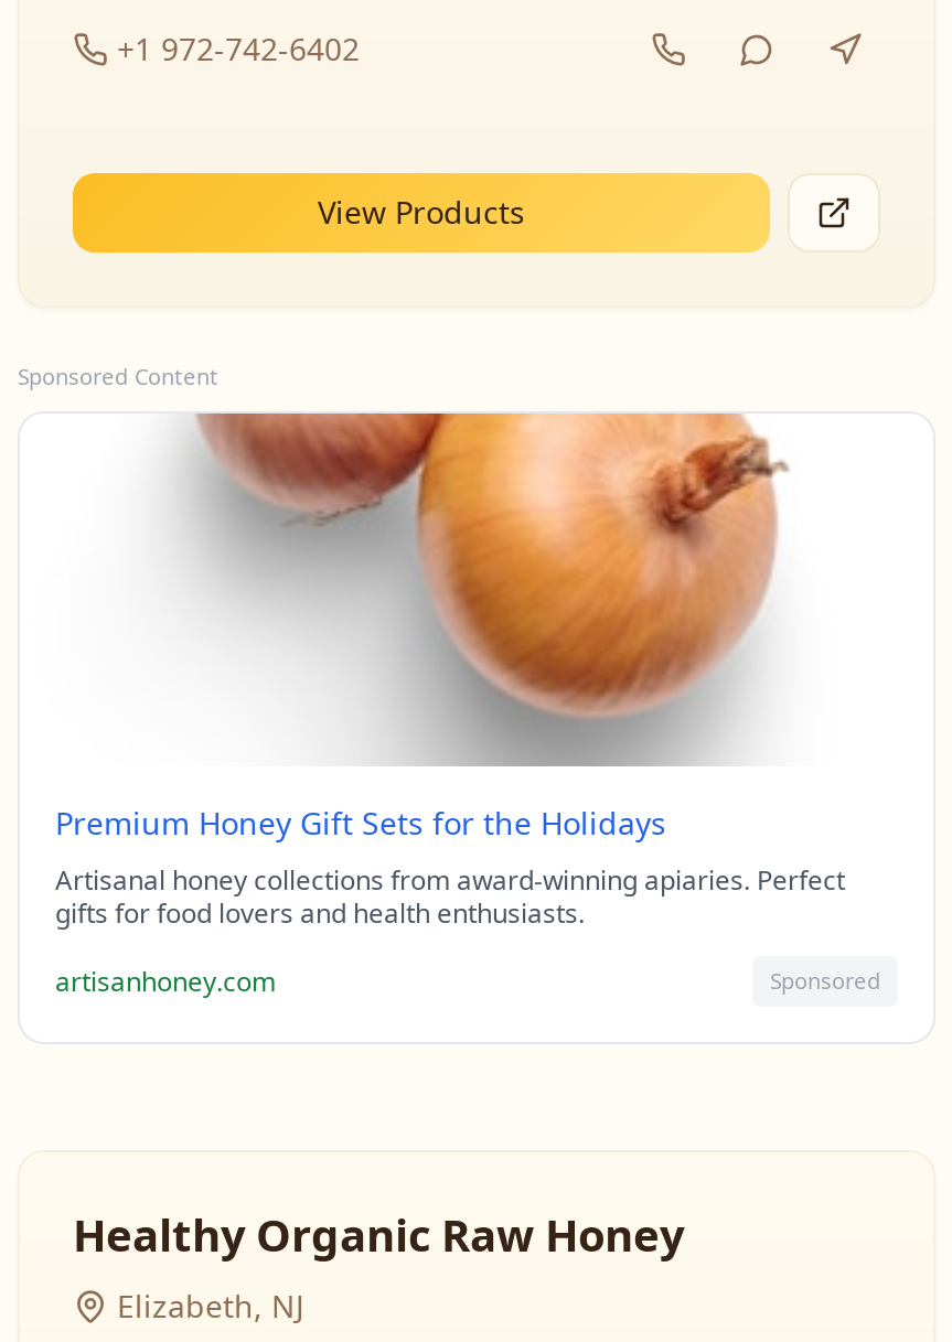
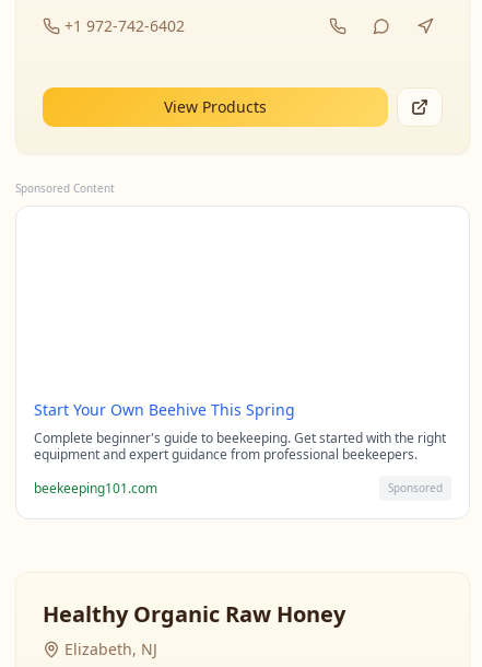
[168,411,790,769] [image] -> none
[55,802,845,932] Premium Honey Gift Sets for the Holidays | Artisanal honey collections from award-winning apiaries. Perfect | gifts for food lovers and health enthusiasts. -> [34,399,446,464] Start Your Own Beehive This Spring | Complete beginner's guide to beekeeping. Get started with the right | equipment and expert guidance from professional beekeepers.
[55,962,276,999] artisanhoney.com -> [34,478,157,497] beekeeping101.com

